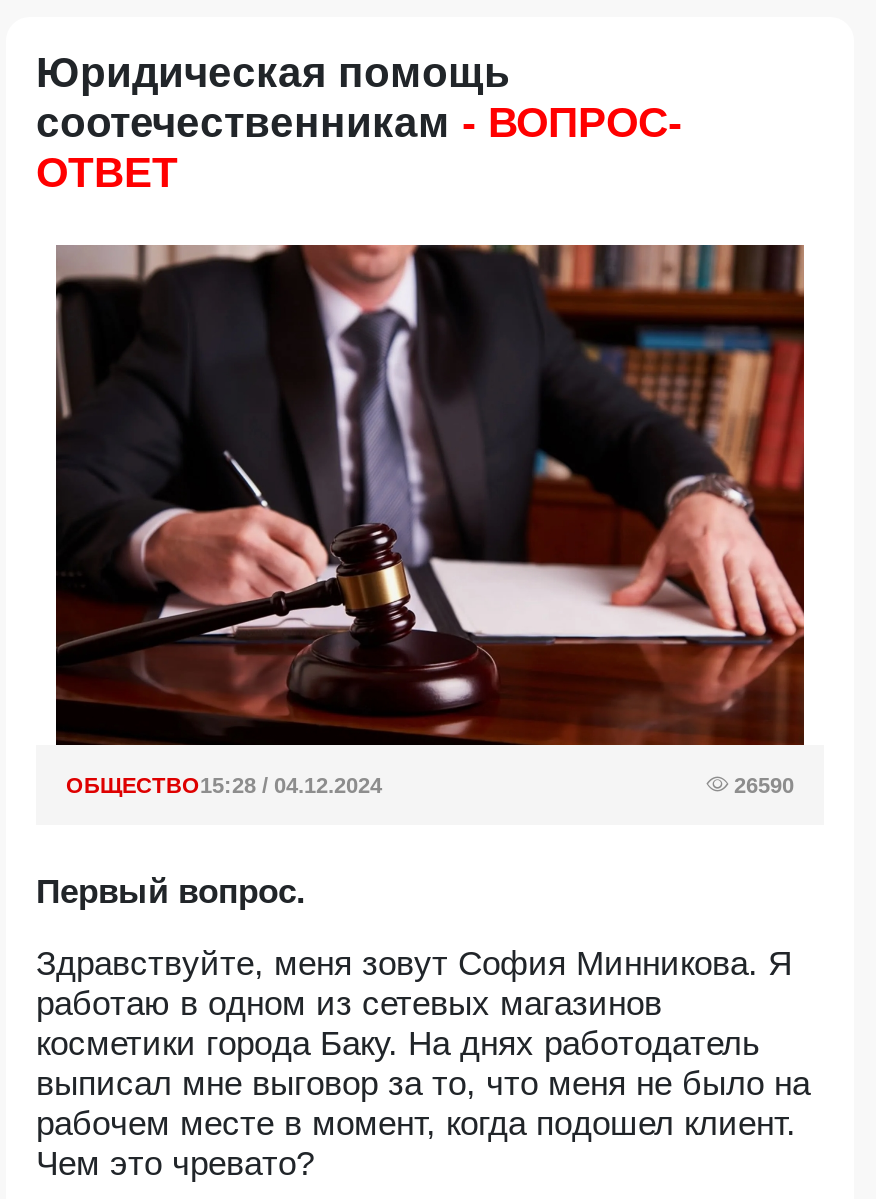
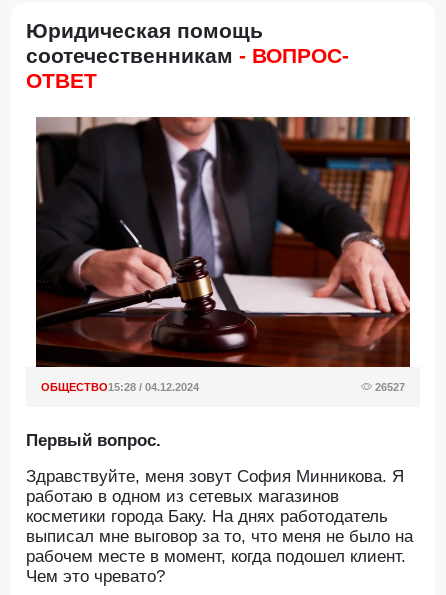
[734,773,794,797] 26590 -> [375,381,405,393] 26527

